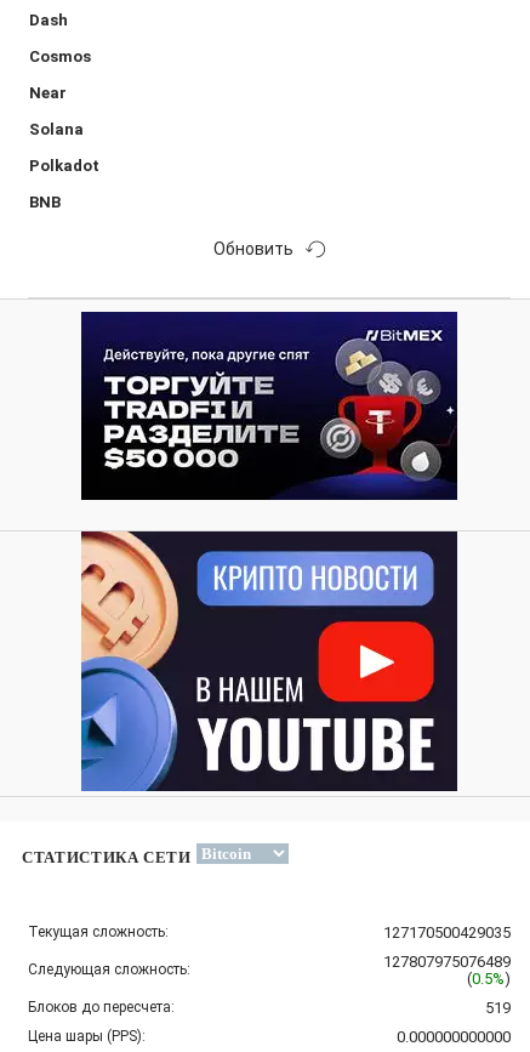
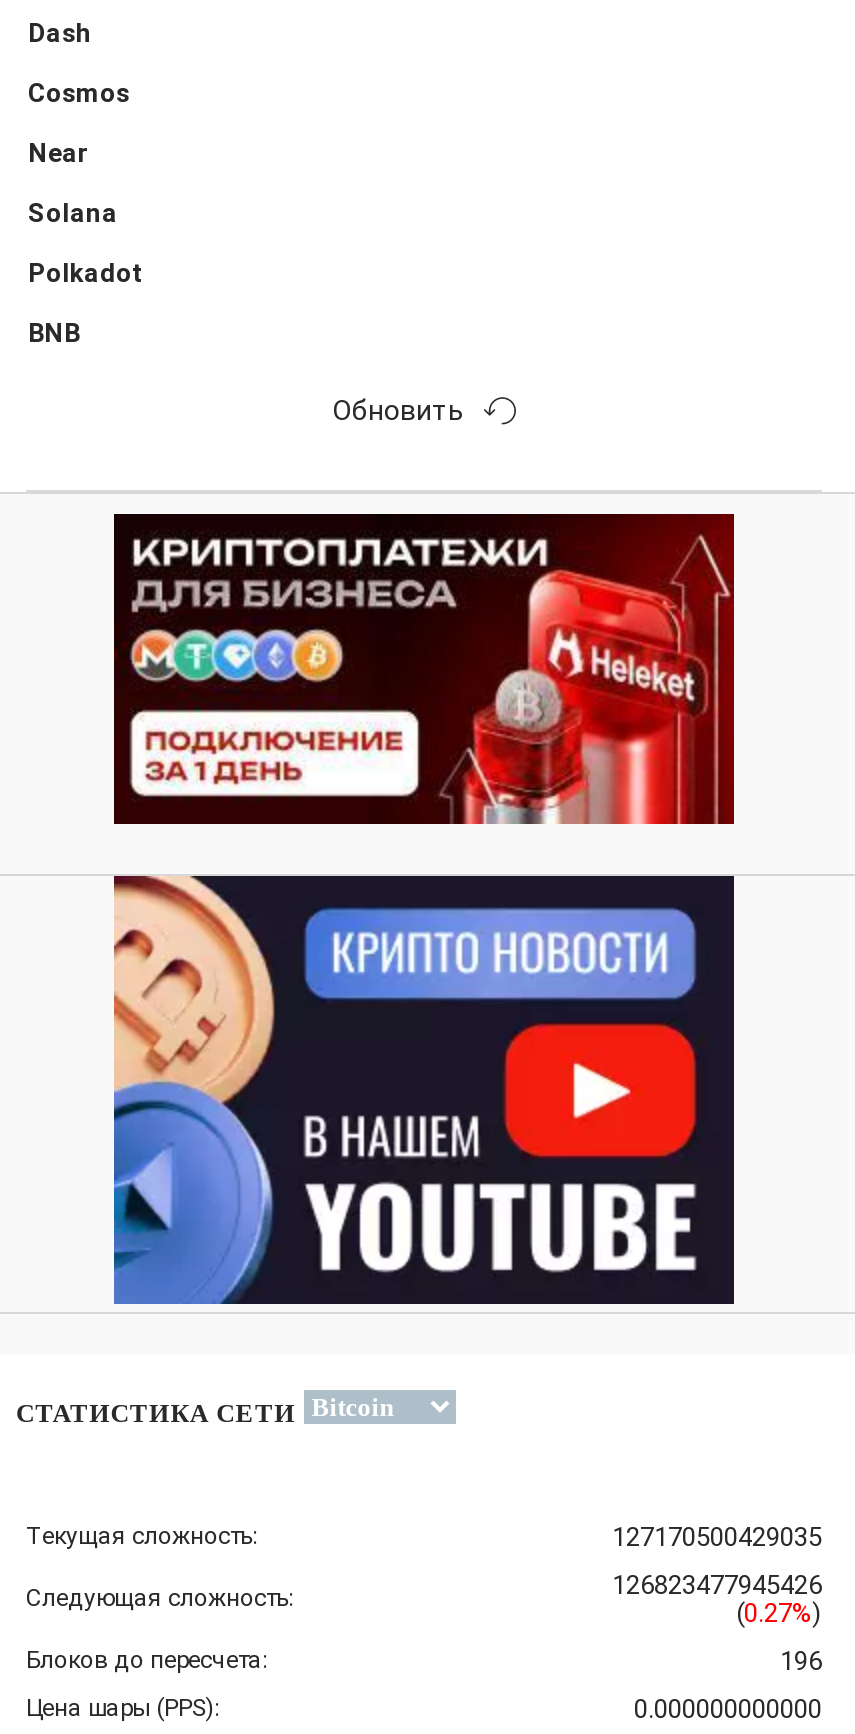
[81,311,458,501] [image] -> [114,512,736,826] [image]
[383,952,511,971] 127807975076489 -> [612,1570,822,1600] 126823477945426
[467,969,511,988] (0.5%) -> [736,1598,822,1628] (0.27%)
[485,998,511,1017] 519 -> [780,1646,822,1676] 196

